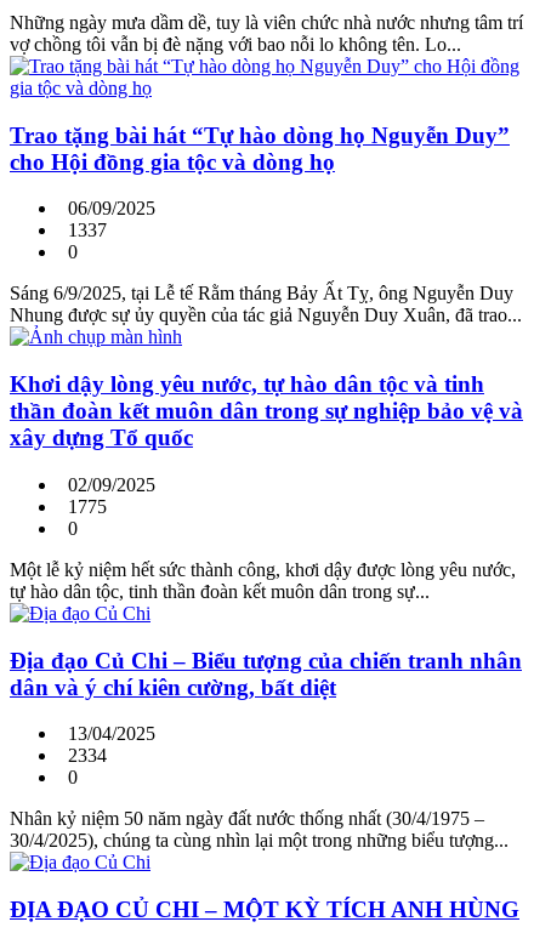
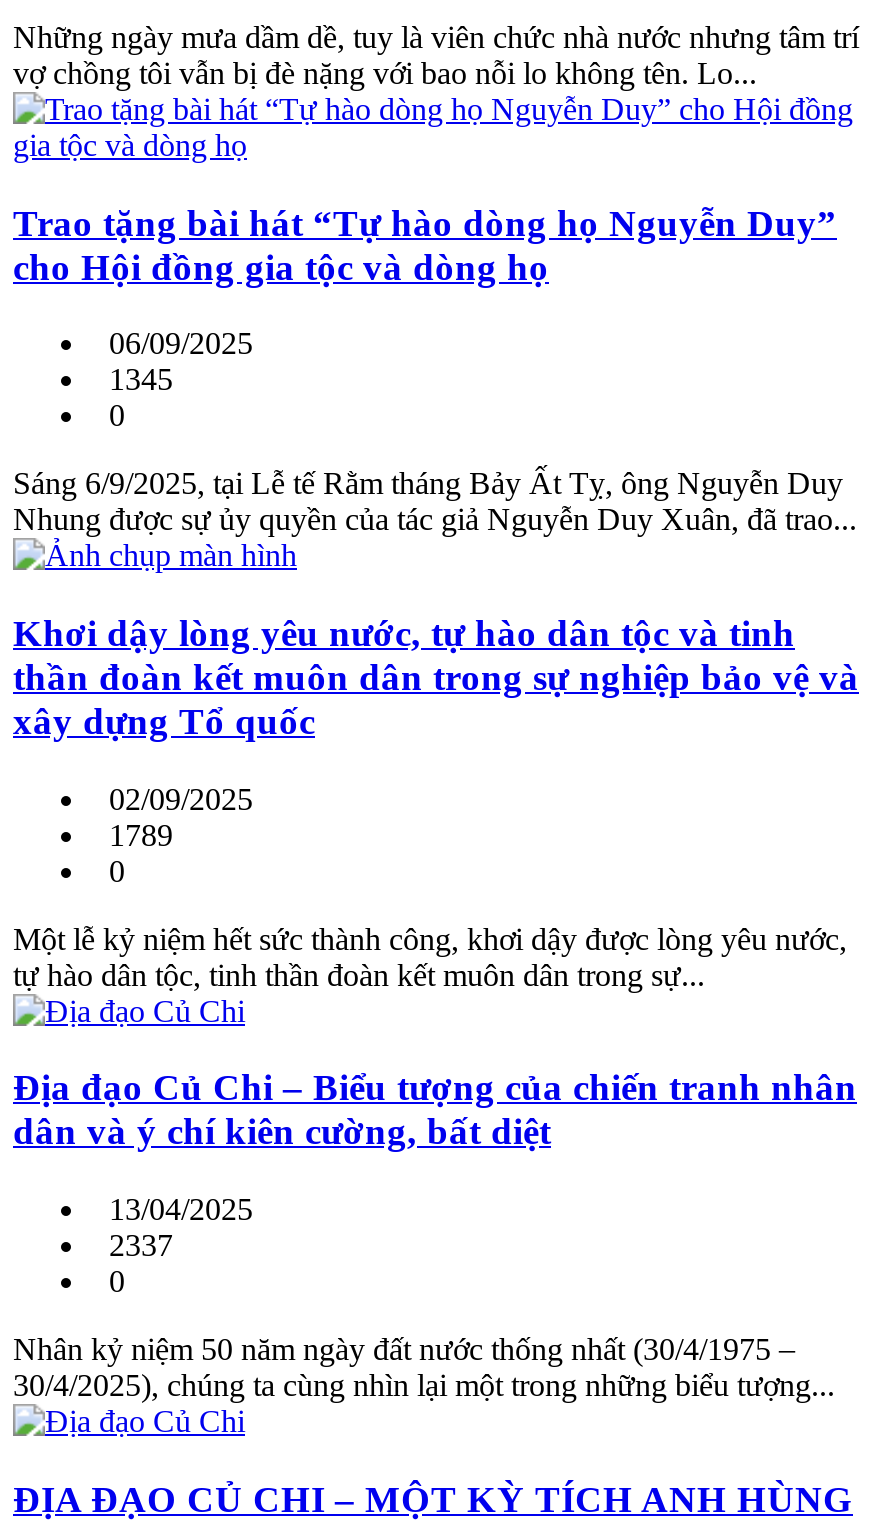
[63,220,107,241] 1337 -> [101,363,173,397] 1345
[63,496,107,517] 1775 -> [101,818,173,852] 1789
[63,745,107,766] 2334 -> [101,1229,173,1263] 2337

